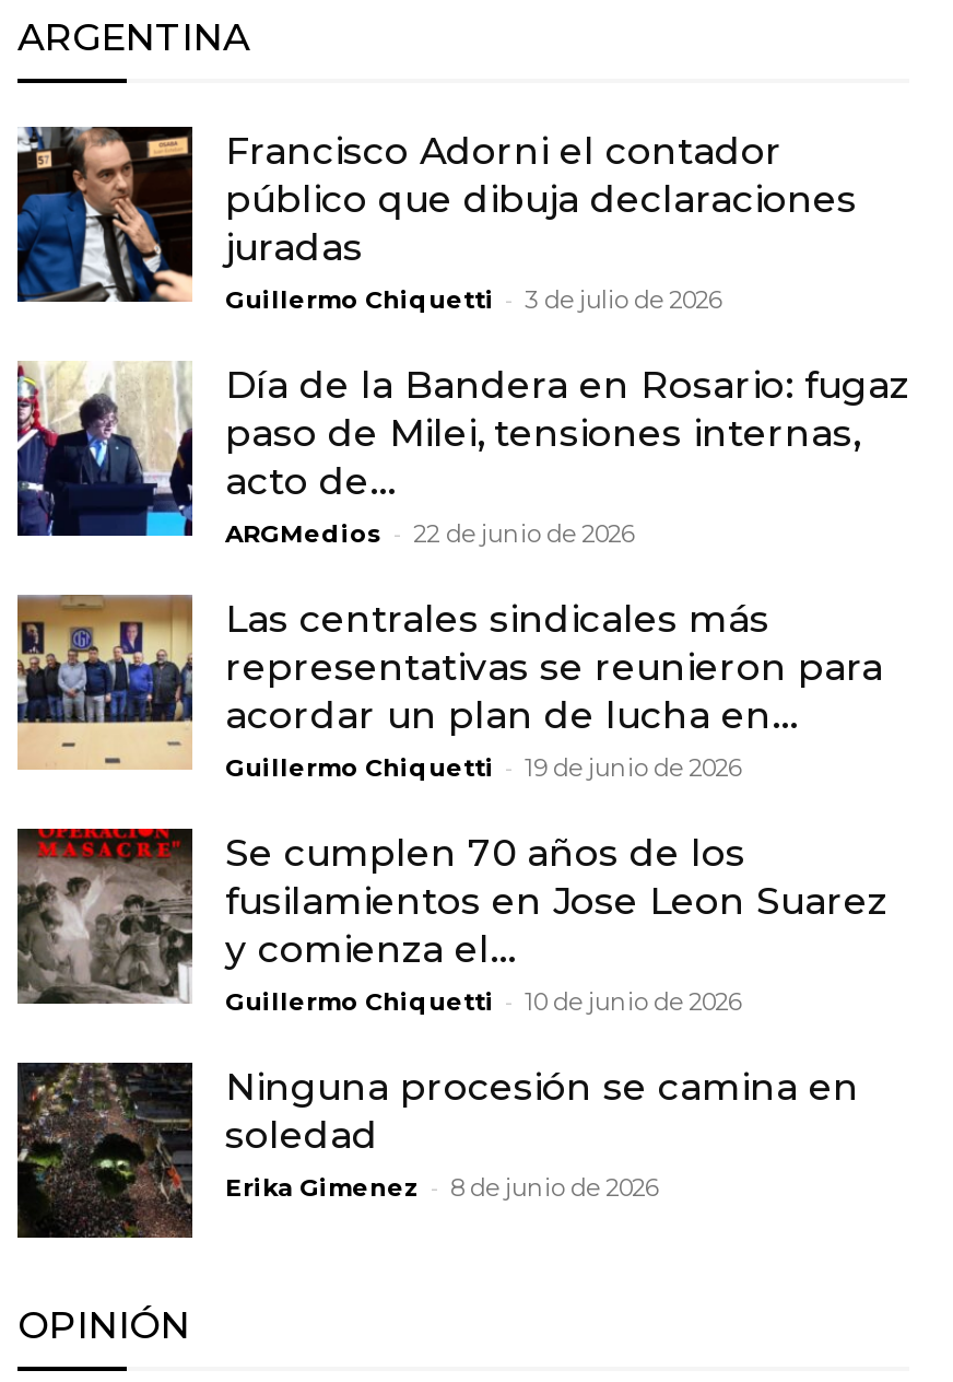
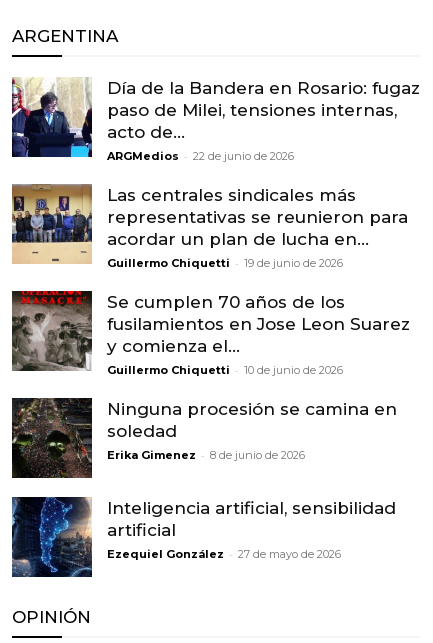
[17,125,857,314] [image] | Francisco Adorni el contador | público que dibuja declaraciones | juradas | Guillermo Chiquetti - 3 de julio de 2026 -> none
moved [13,359,909,1202] -> [10,76,420,462]: [image] | Día de la Bandera en Rosario: fugaz | paso de Milei, tensiones internas, | ... | soledad | Erika Gimenez - 8 de junio de 2026
none -> [11,496,396,578] [image] | Inteligencia artificial, sensibilidad | artificial | Ezequiel González - 27 de mayo de 2026

